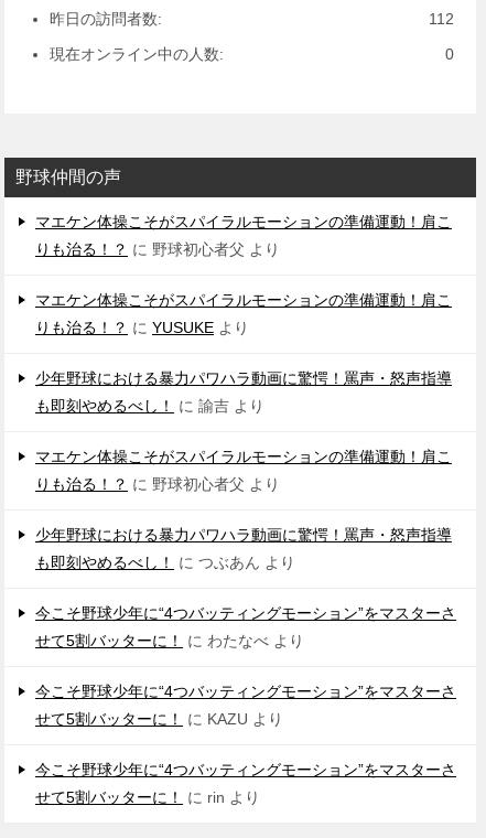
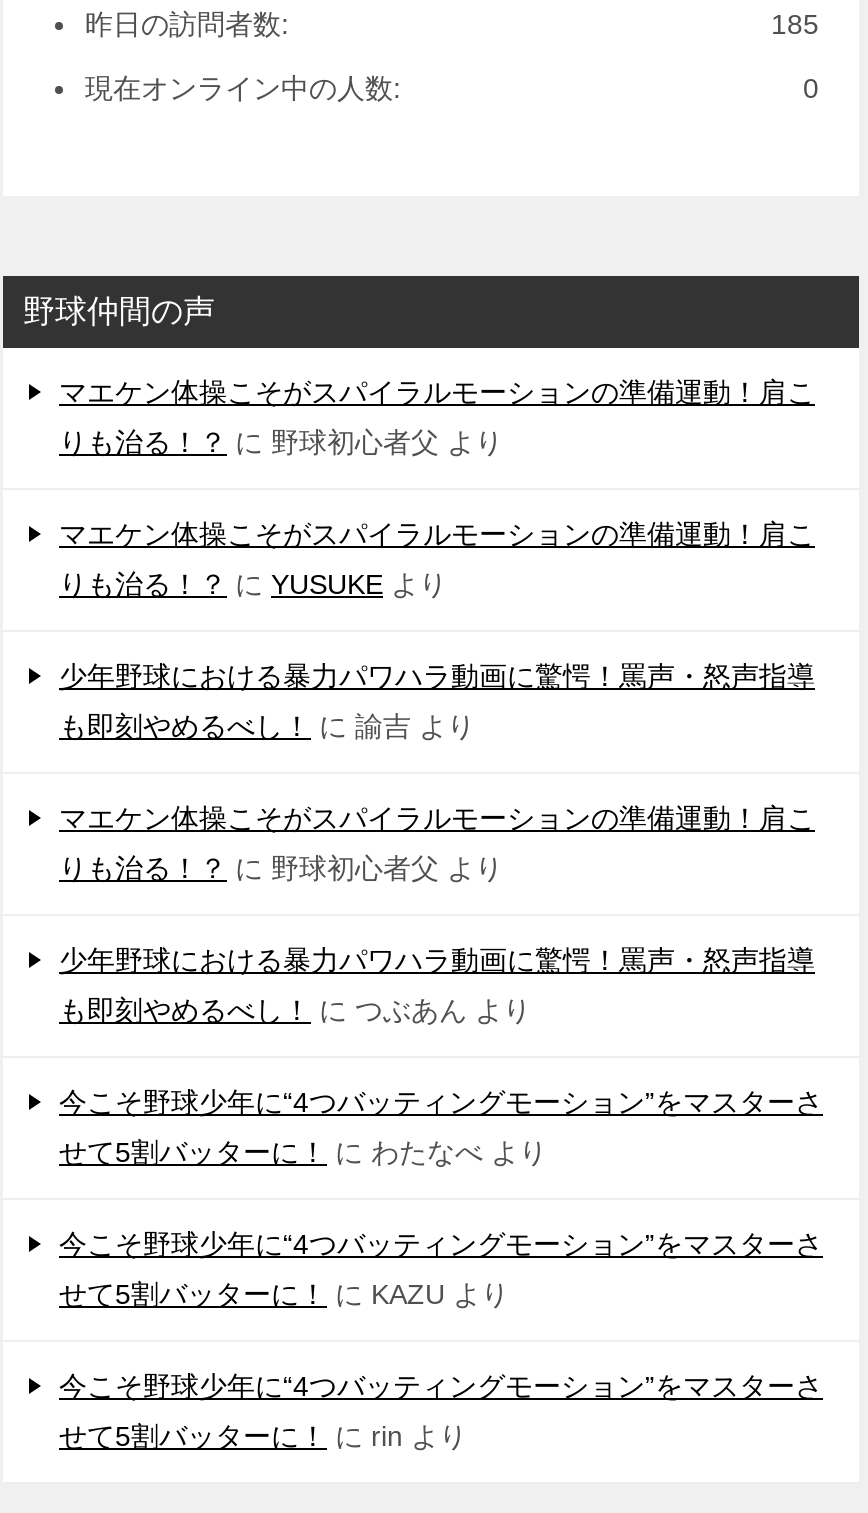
[429,9,454,27] 112 -> [771,9,819,41] 185

